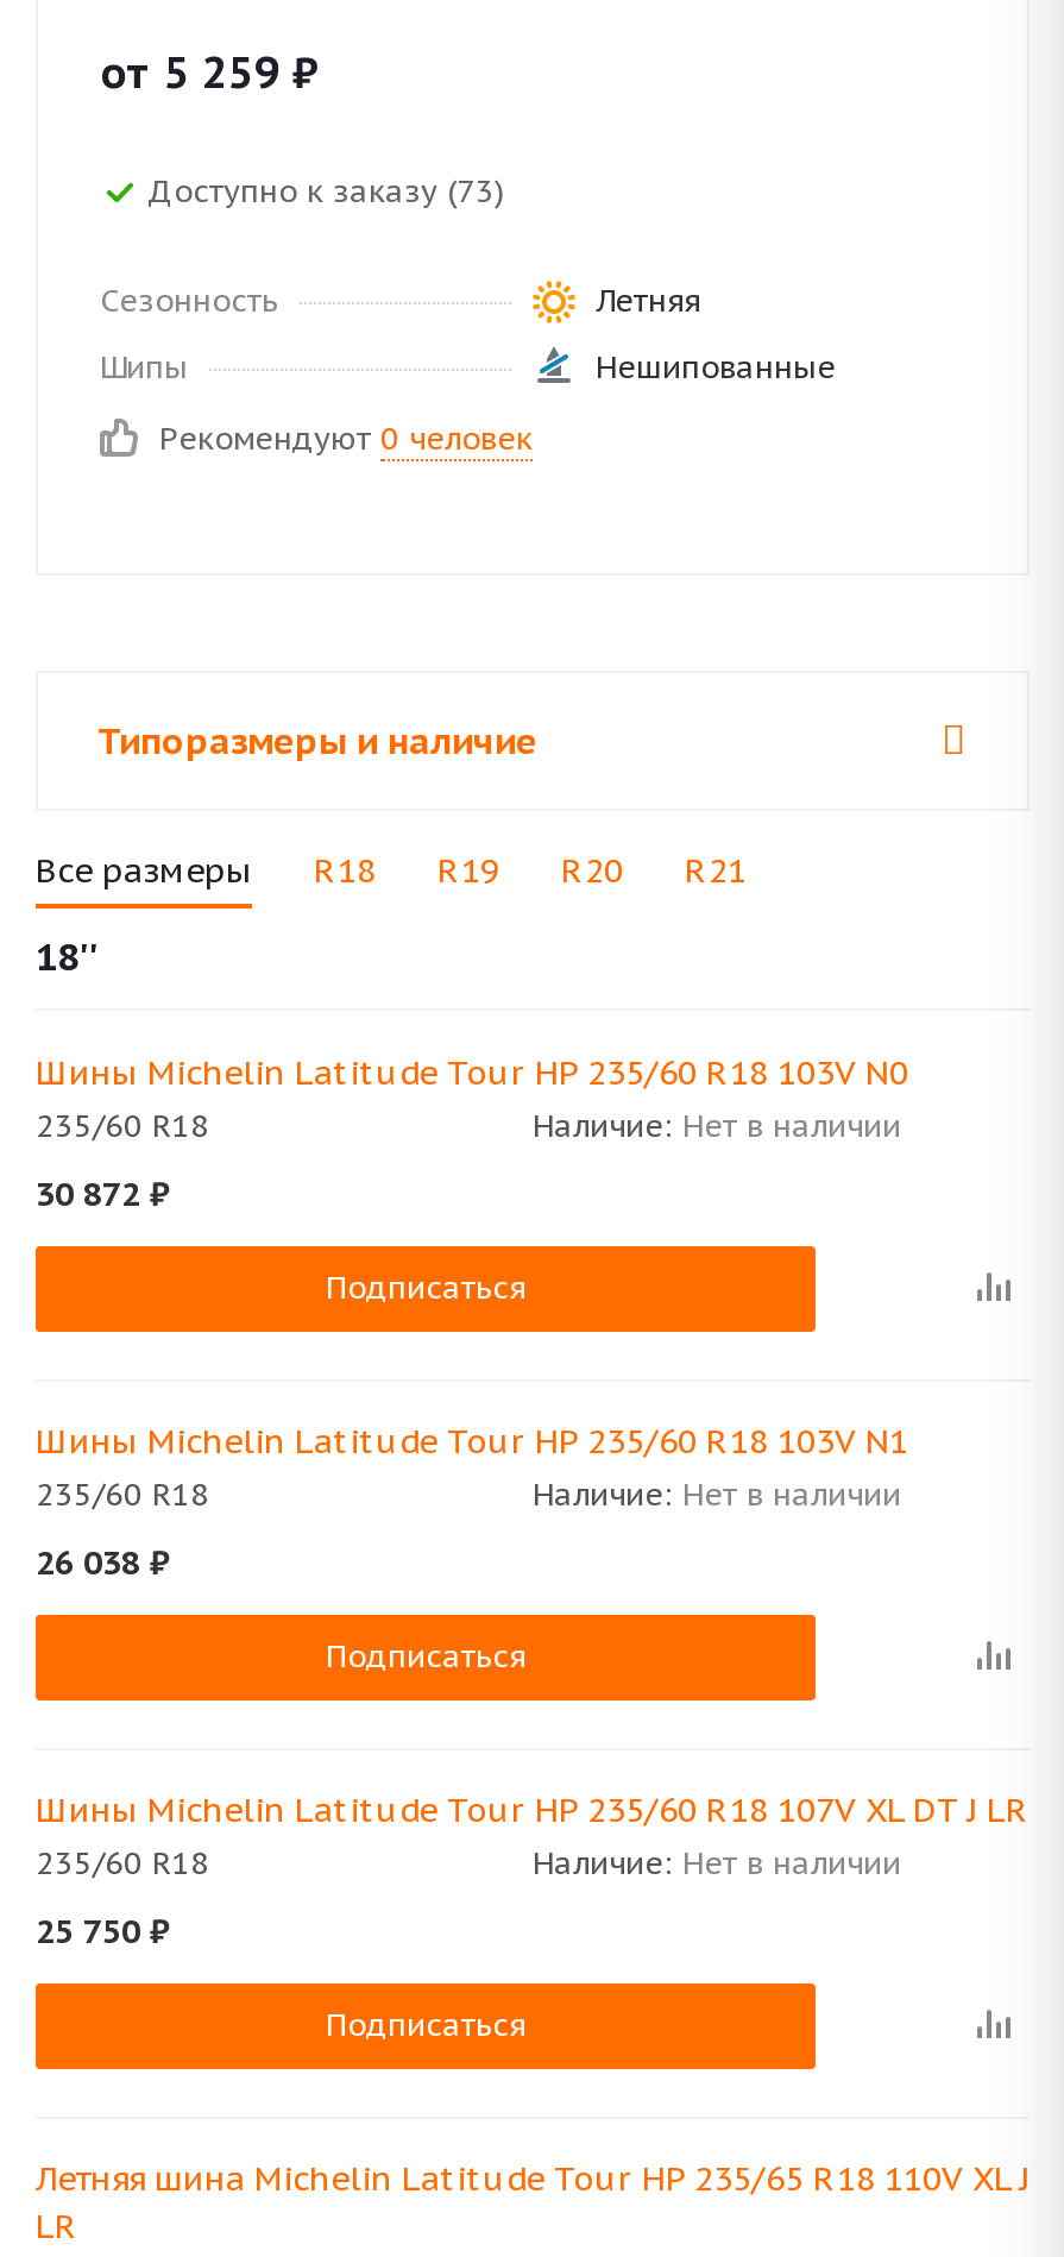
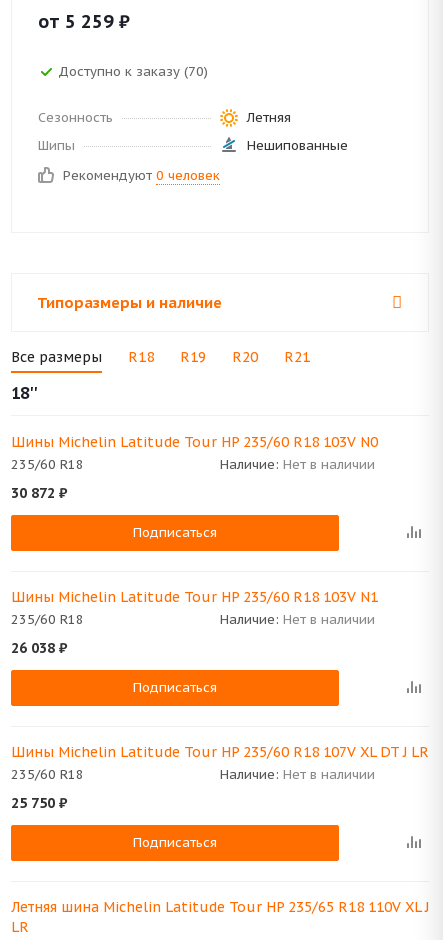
[147,170,504,210] Доступно к заказу (73) -> [58,62,208,79] Доступно к заказу (70)

